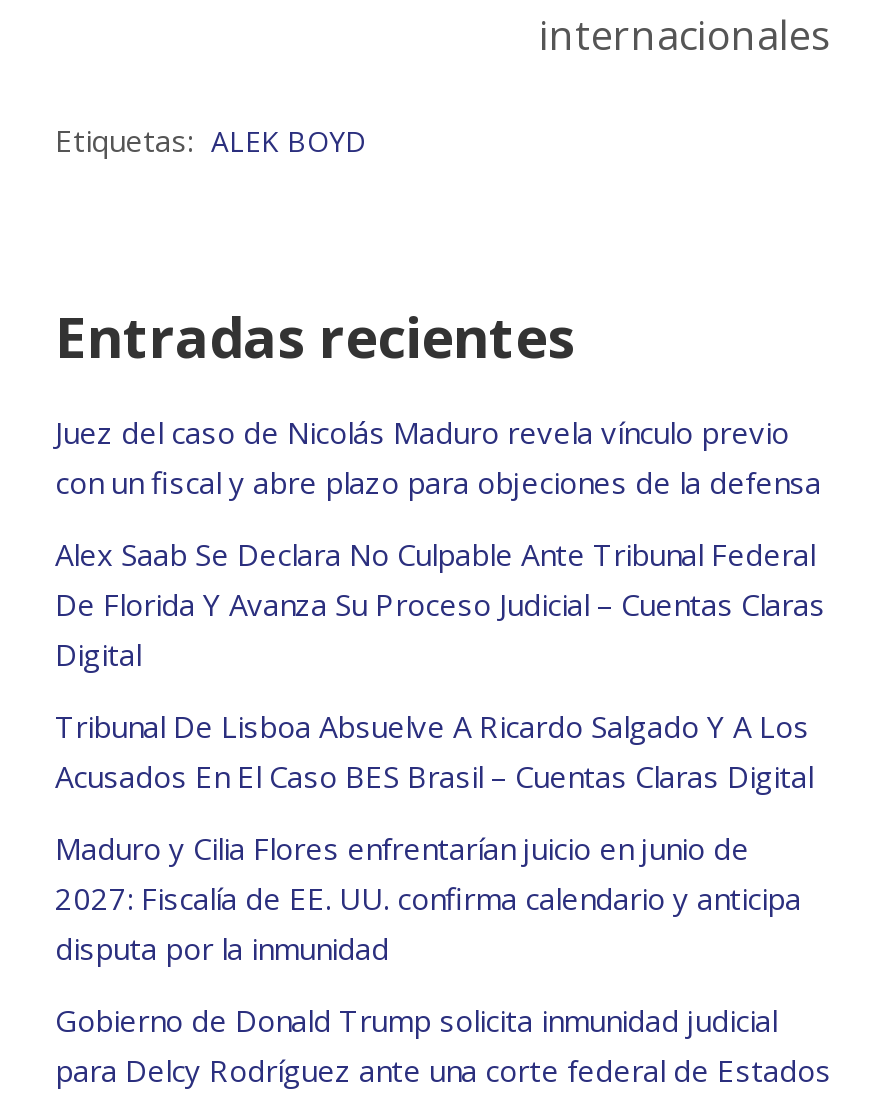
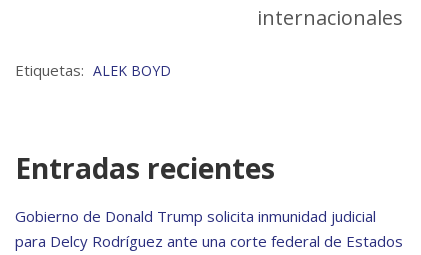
[55,413,825,969] Juez del caso de Nicolás Maduro revela vínculo previo | con un fiscal y abre plazo para objeciones de la defensa | Alex Saab Se Declara No Culpable Ante Tribunal Federal | De Florida Y Avanza Su Proceso Judicial – Cuentas Claras | Digital | Tribunal De Lisboa Absuelve A Ricardo Salgado Y A Los | Acusados En El Caso BES Brasil – Cuentas Claras Digital | Maduro y Cilia Flores enfrentarían juicio en junio de | 2027: Fiscalía de EE. UU. confirma calendario y anticipa | disputa por la inmunidad -> none

